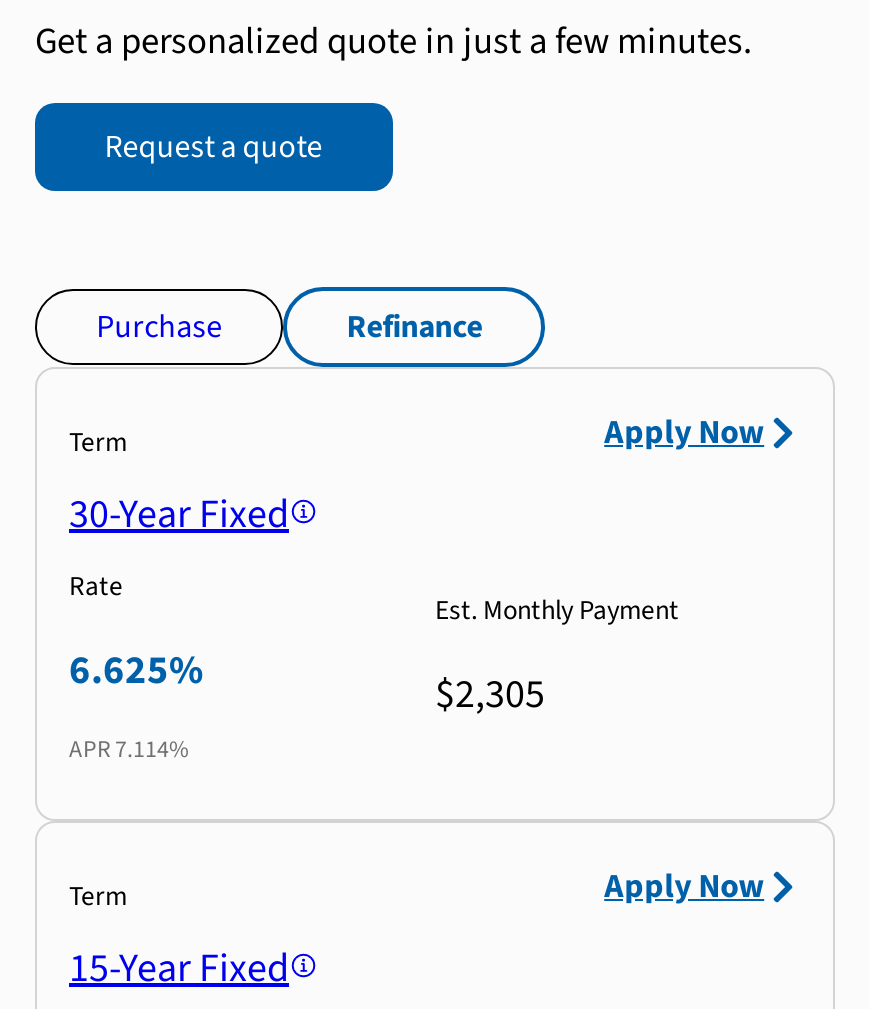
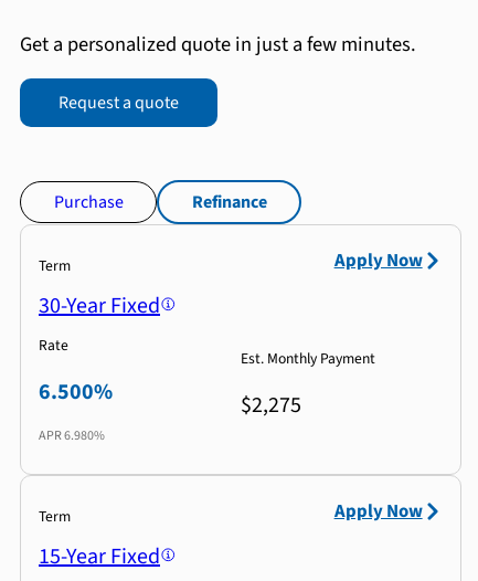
[69,642,203,698] 6.625% -> [39,376,113,407] 6.500%
[435,666,545,722] $2,305 -> [241,390,301,421] $2,275
[69,732,189,766] APR 7.114% -> [39,426,105,445] APR 6.980%

